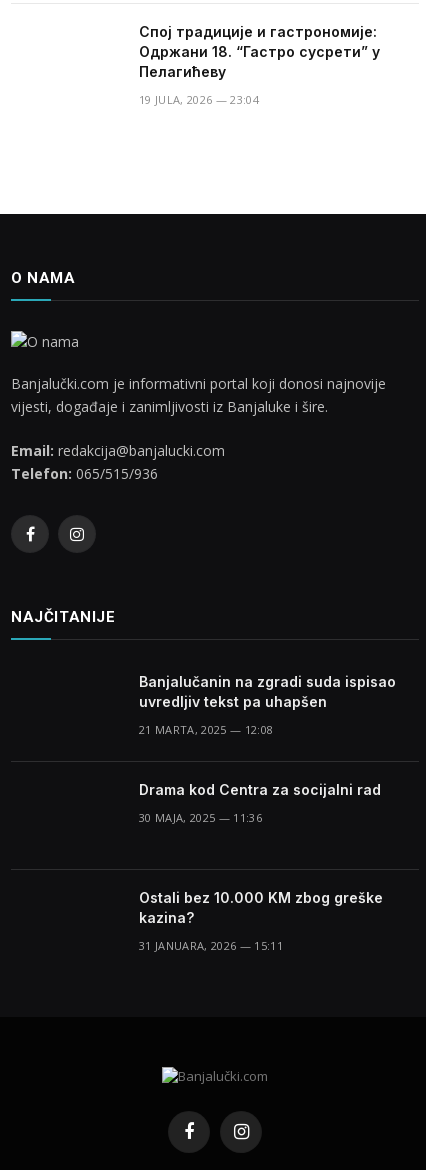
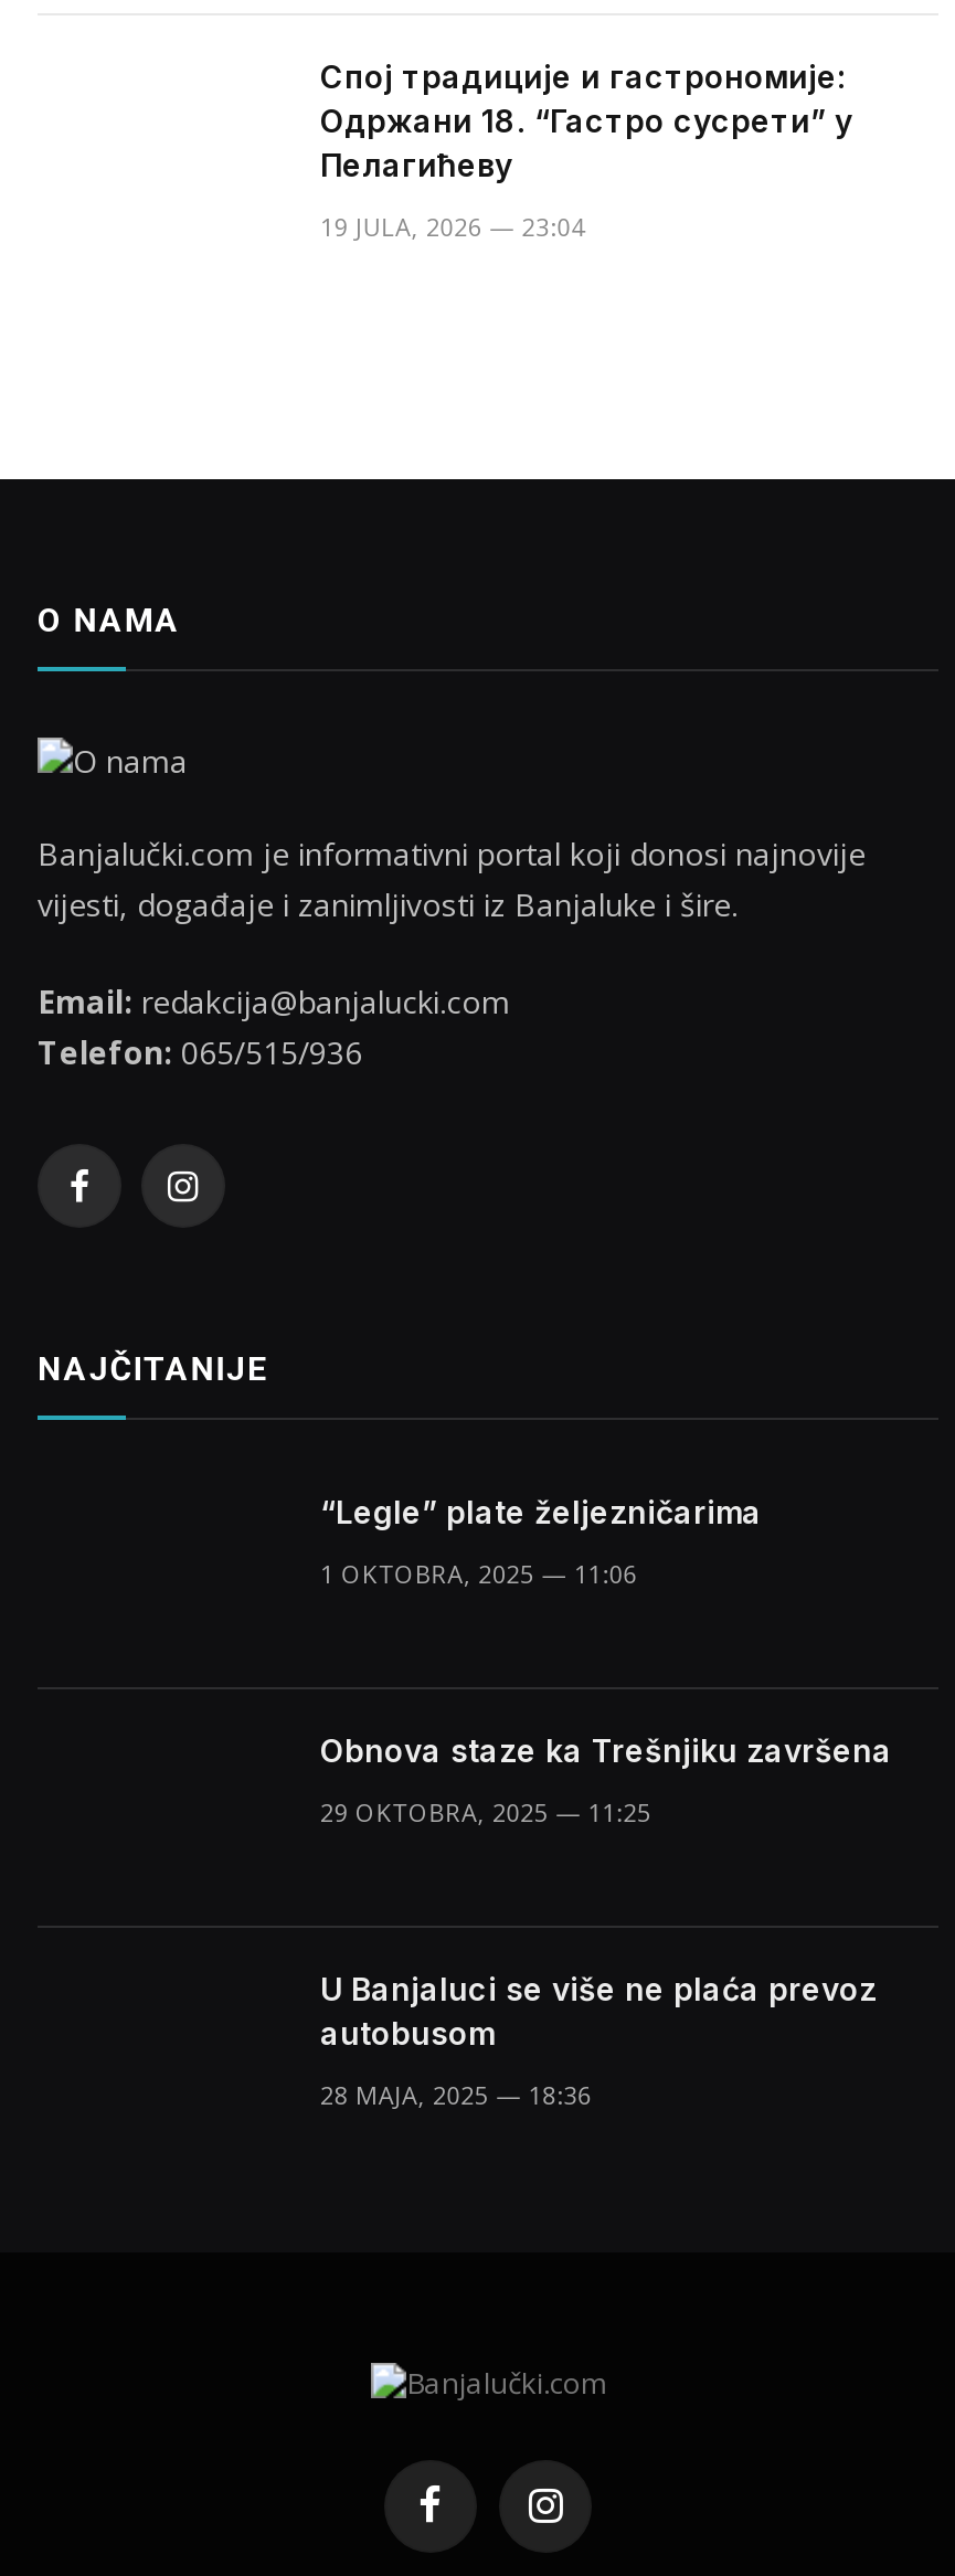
[139,673,396,710] Banjalučanin na zgradi suda ispisao | uvredljiv tekst pa uhapšen -> [320,1493,762,1531] “Legle” plate željezničarima
[139,722,273,737] 21 MARTA, 2025 — 12:08 -> [320,1557,637,1590] 1 OKTOBRA, 2025 — 11:06
[139,781,381,798] Drama kod Centra za socijalni rad -> [320,1732,892,1769] Obnova staze ka Trešnjiku završena
[139,810,262,825] 30 MAJA, 2025 — 11:36 -> [320,1796,651,1829] 29 OKTOBRA, 2025 — 11:25
[139,889,383,926] Ostali bez 10.000 KM zbog greške | kazina? -> [320,1970,877,2052] U Banjaluci se više ne plaća prevoz | autobusom
[139,938,283,953] 31 JANUARA, 2026 — 15:11 -> [320,2078,592,2112] 28 MAJA, 2025 — 18:36

